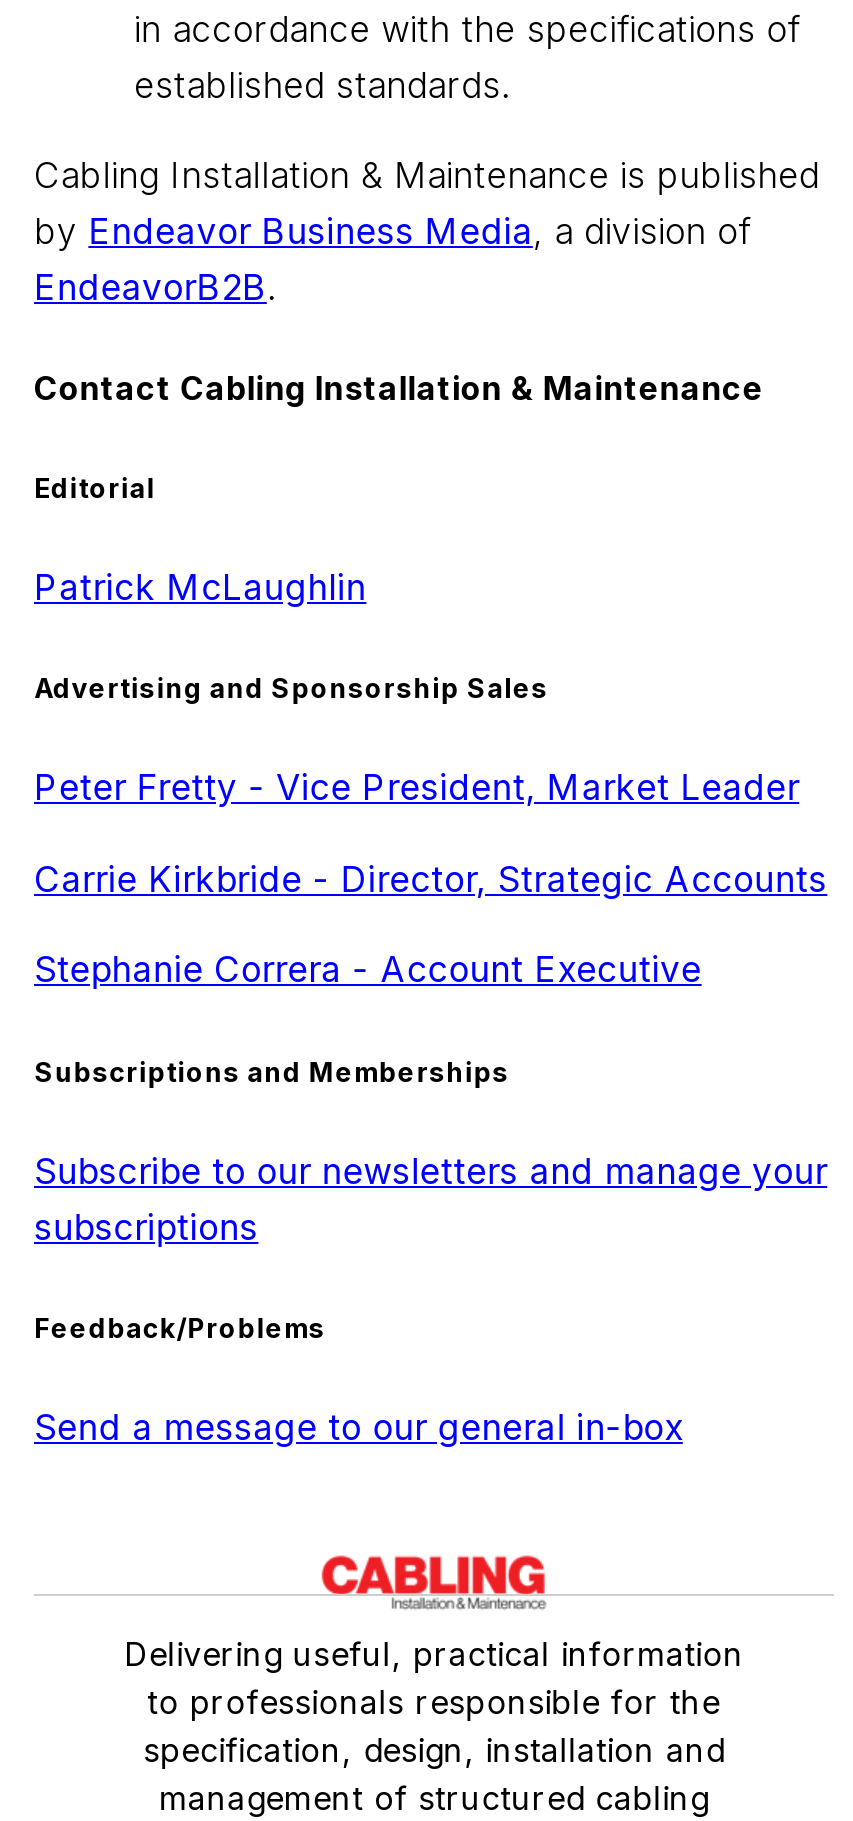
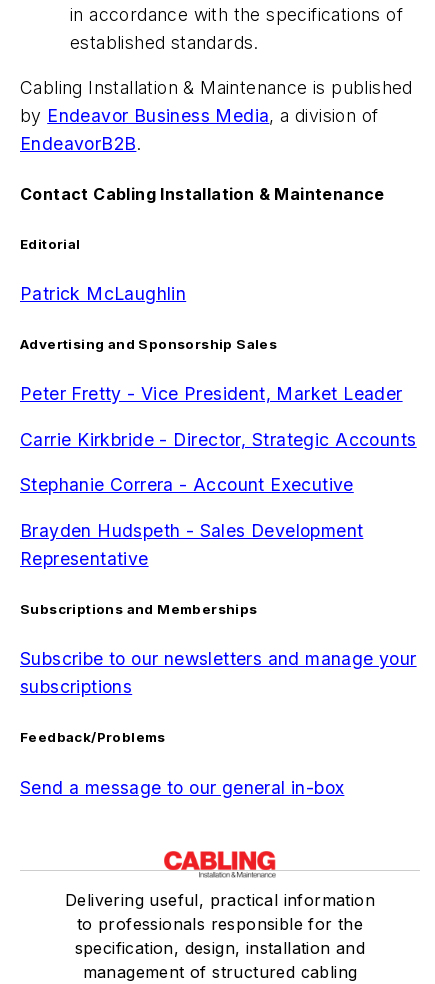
none -> [20,520,363,569] Brayden Hudspeth - Sales Development | Representative

